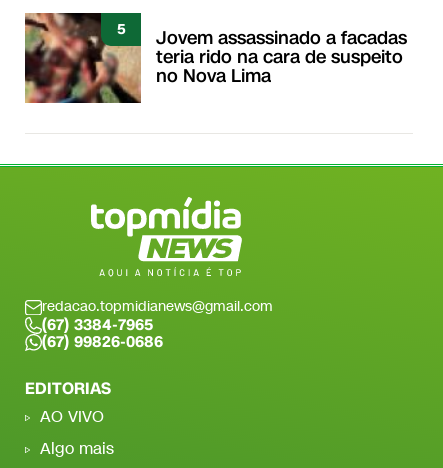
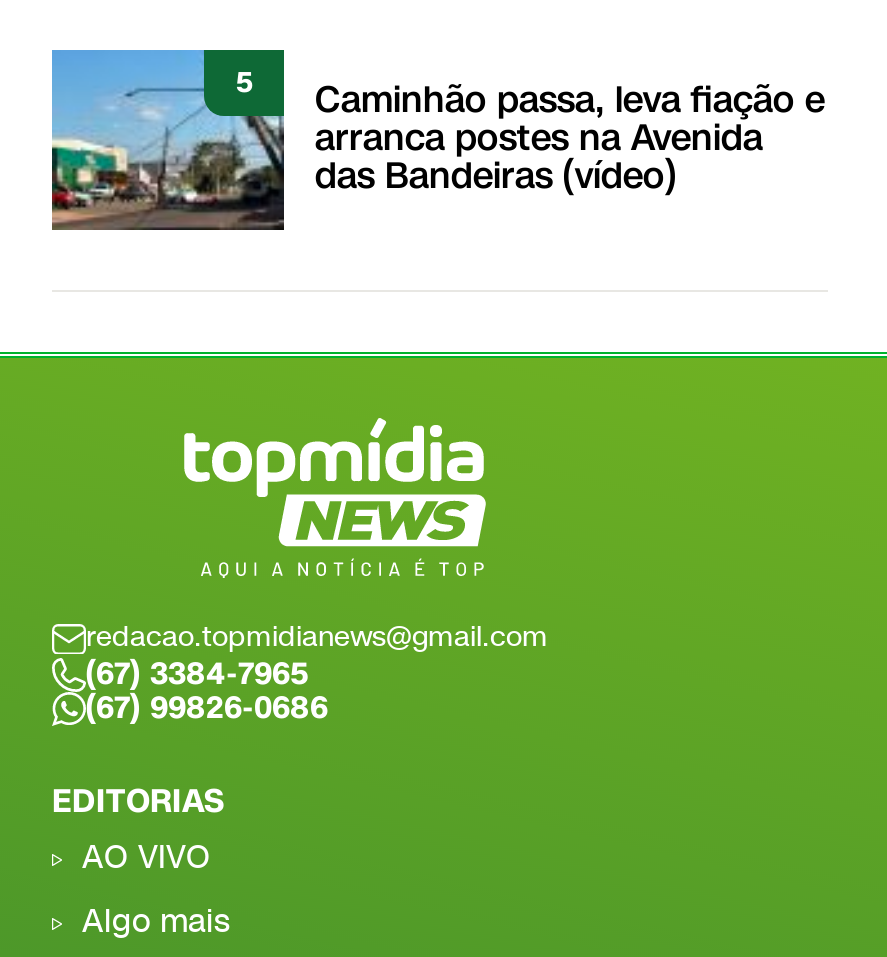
[24,12,407,104] [image] | Jovem assassinado a facadas | teria rido na cara de suspeito | no Nova Lima -> [50,48,825,232] [image] | Caminhão passa, leva fiação e | arranca postes na Avenida | das Bandeiras (vídeo)

